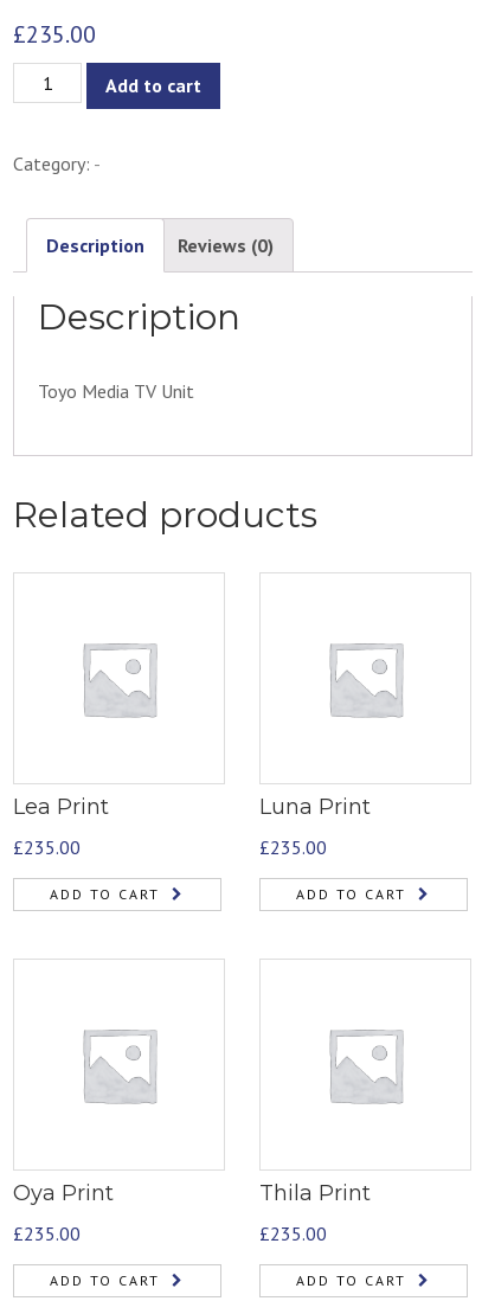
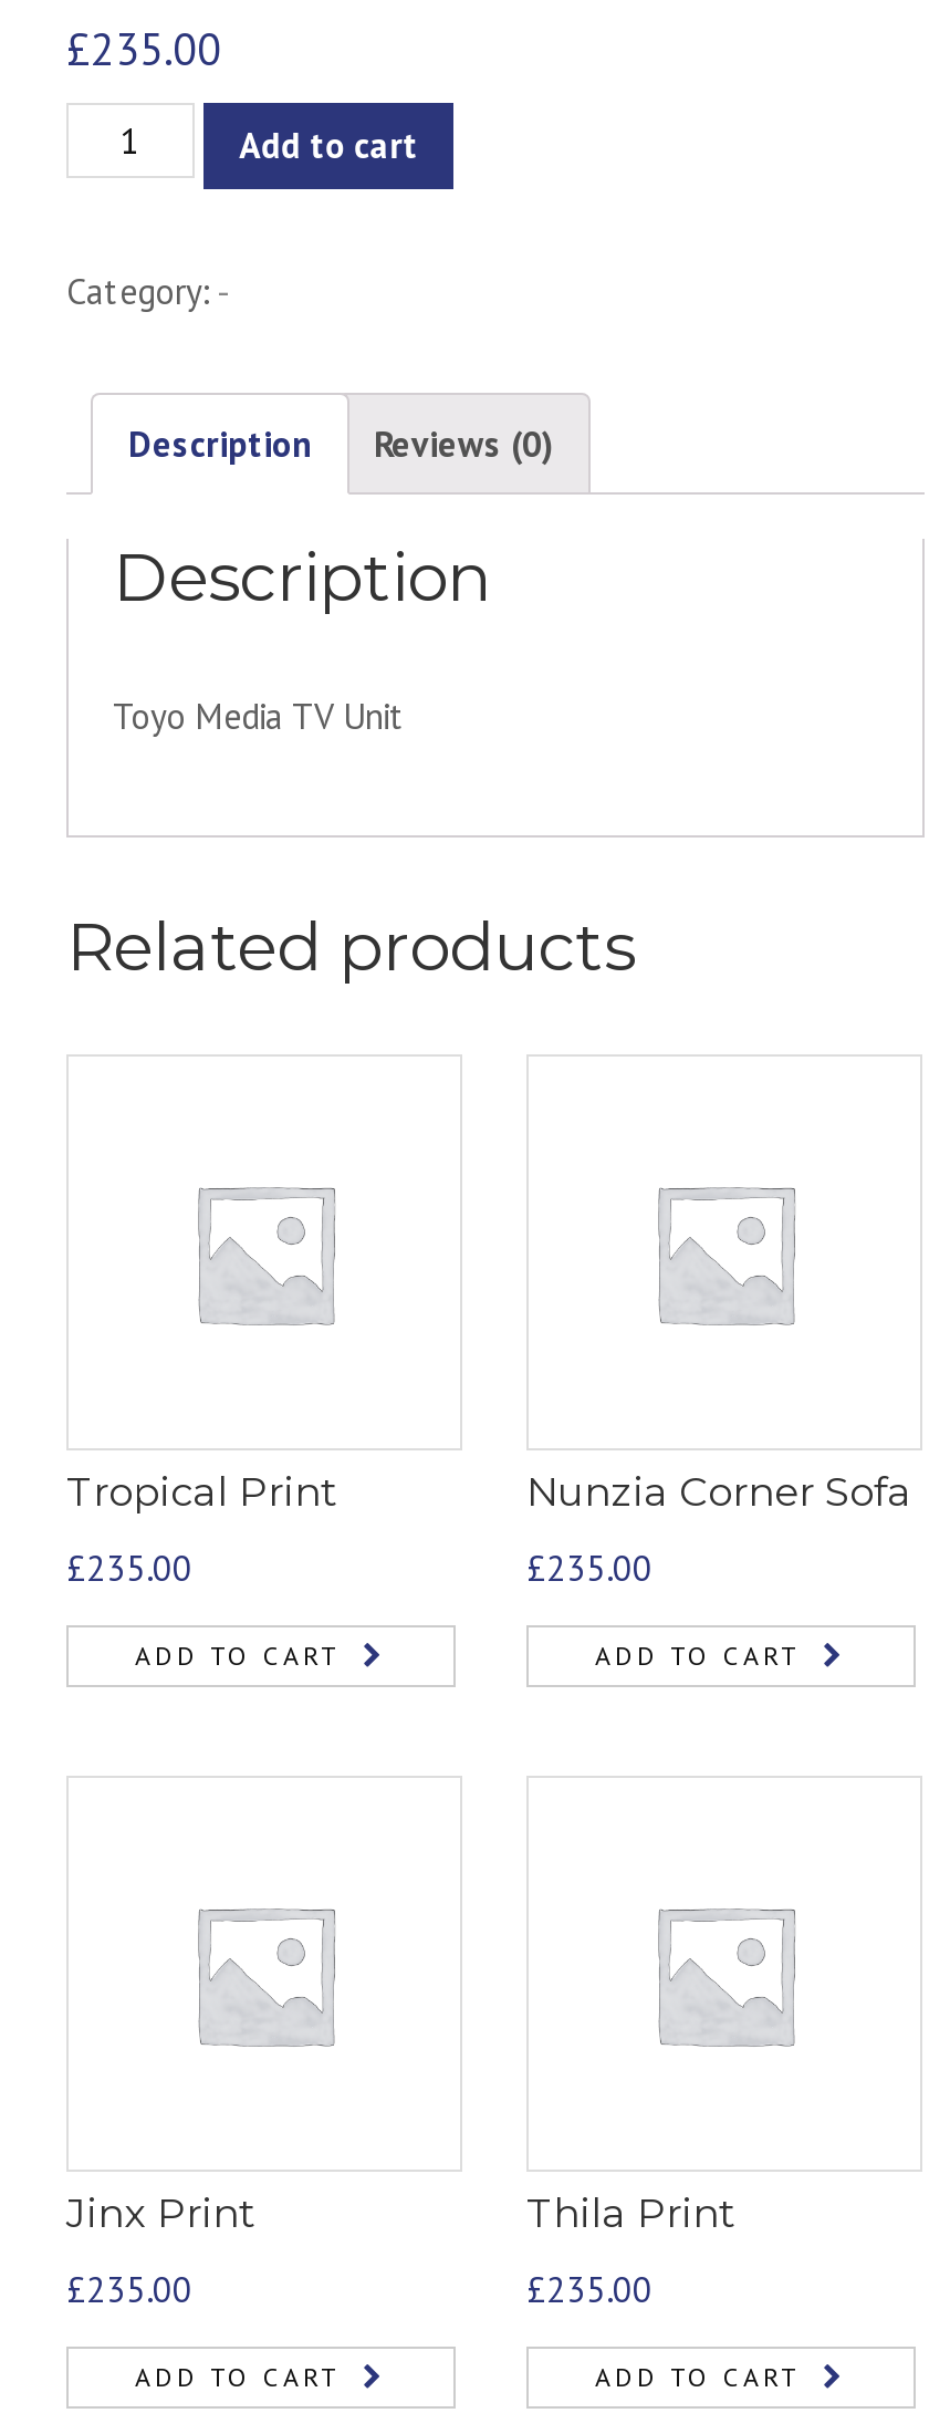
[13,794,109,820] Lea Print -> [66,1468,336,1517] Tropical Print
[259,794,371,820] Luna Print -> [526,1468,911,1517] Nunzia Corner Sofa
[13,1180,114,1206] Oya Print -> [66,2189,254,2238] Jinx Print

